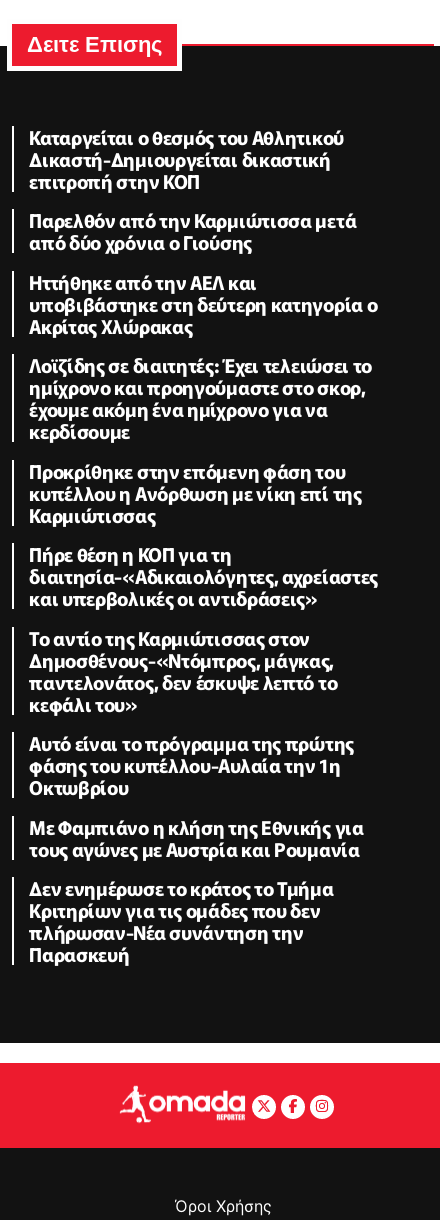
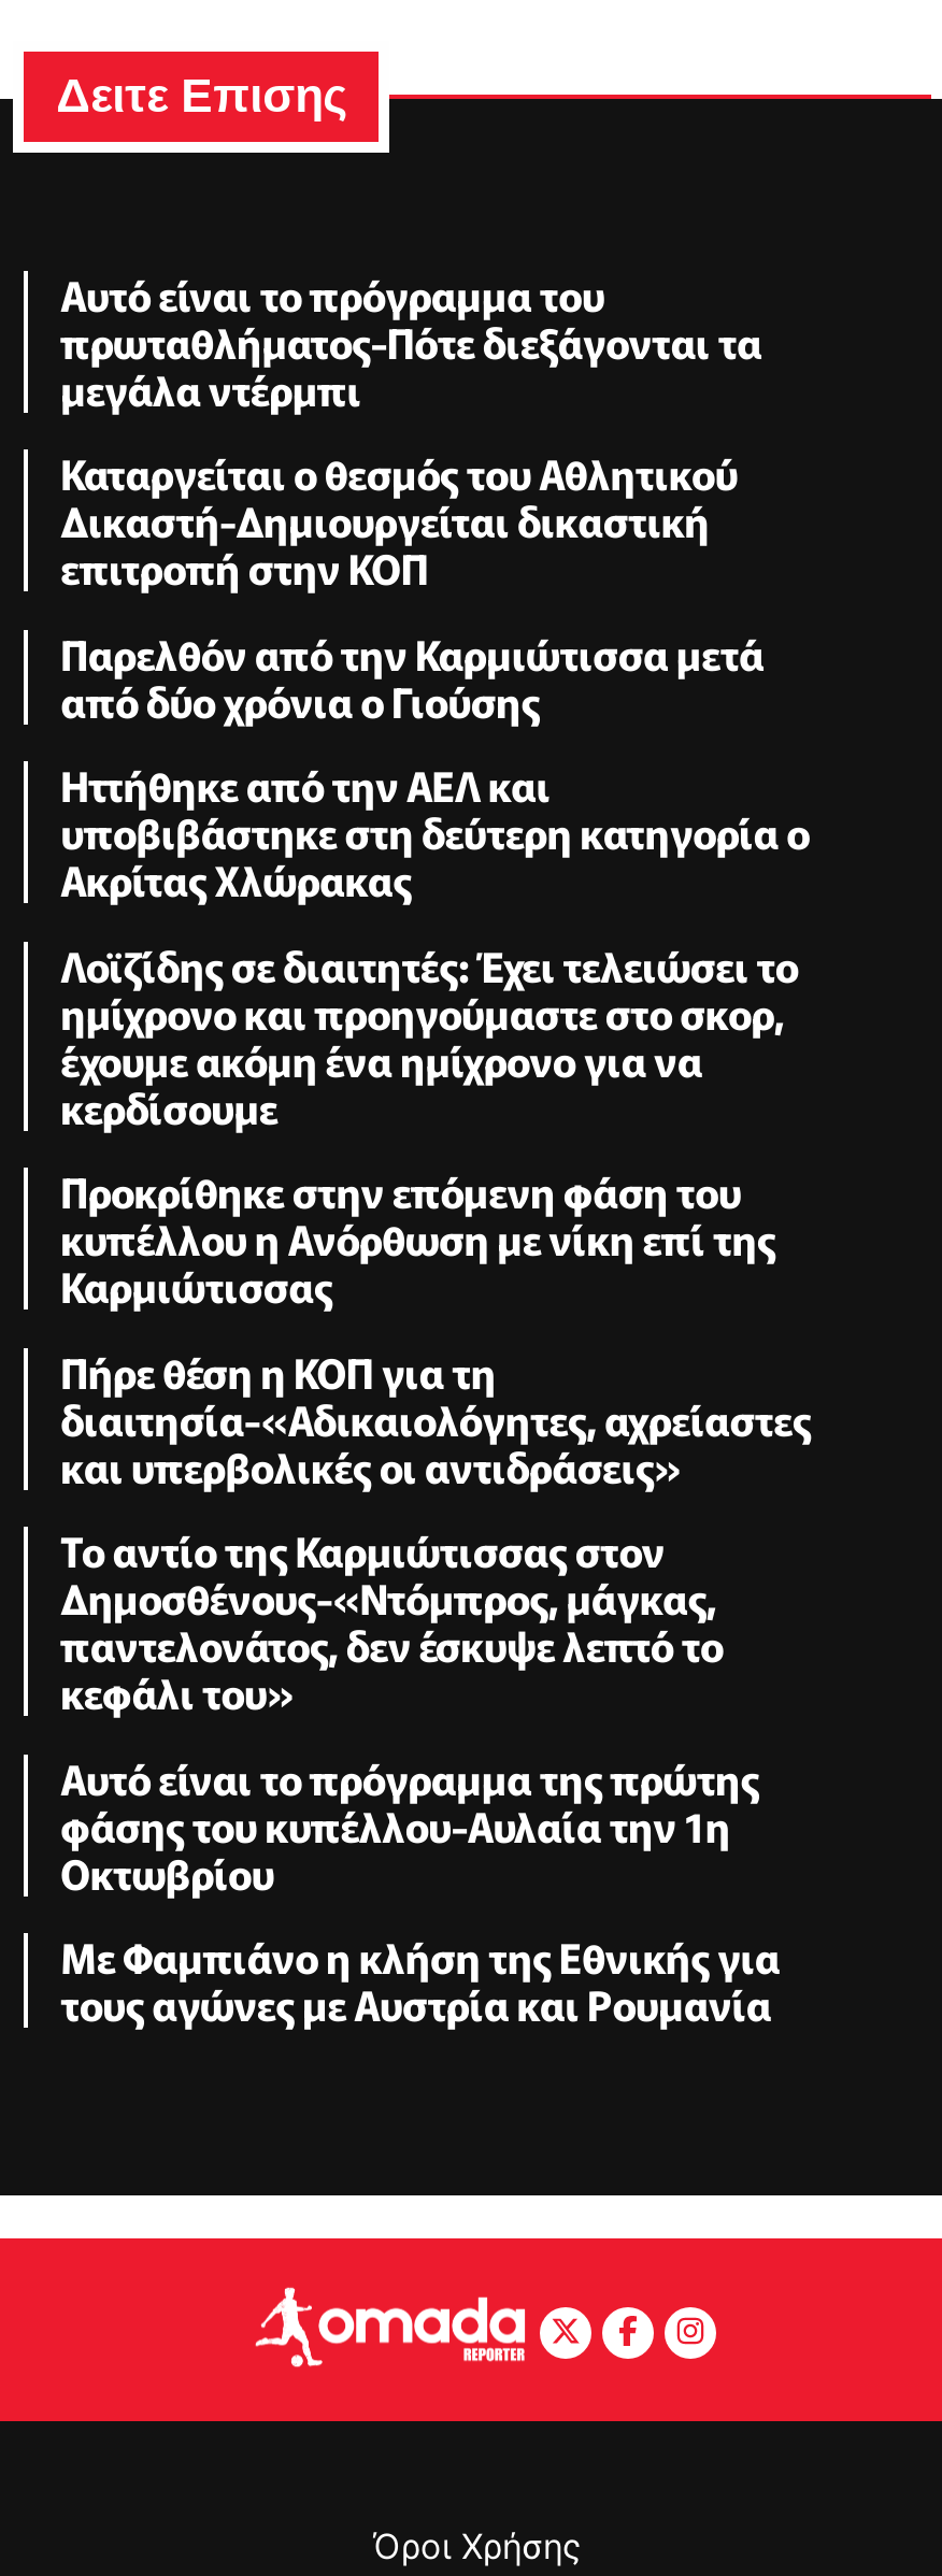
none -> [60,263,762,416] Αυτό είναι το πρόγραμμα του | πρωταθλήματος-Πότε διεξάγονται τα | μεγάλα ντέρμπι
moved [29,122,378,861] -> [60,443,811,2032]: Καταργείται ο θεσμός του Αθλητικού | Δικαστή-Δημιουργείται δικαστική | επιτροπή στην ΚΟΠ | ... | Με Φαμπιάνο η κλήση της Εθνικής για | τους αγώνες με Αυστρία και Ρουμανία
[29,874,333,967] Δεν ενημέρωσε το κράτος το Τμήμα | Κριτηρίων για τις ομάδες που δεν | πλήρωσαν-Νέα συνάντηση την | Παρασκευή -> none

